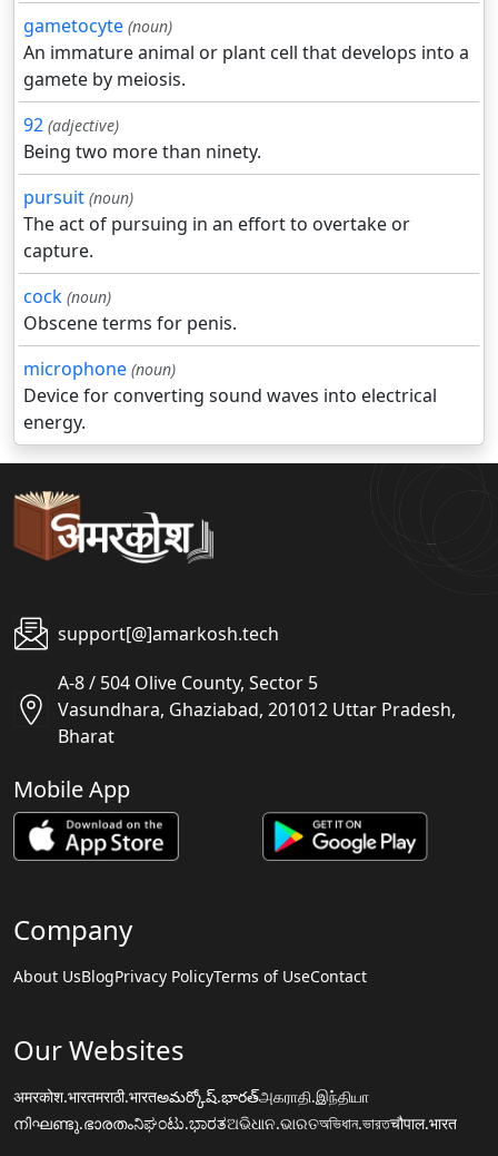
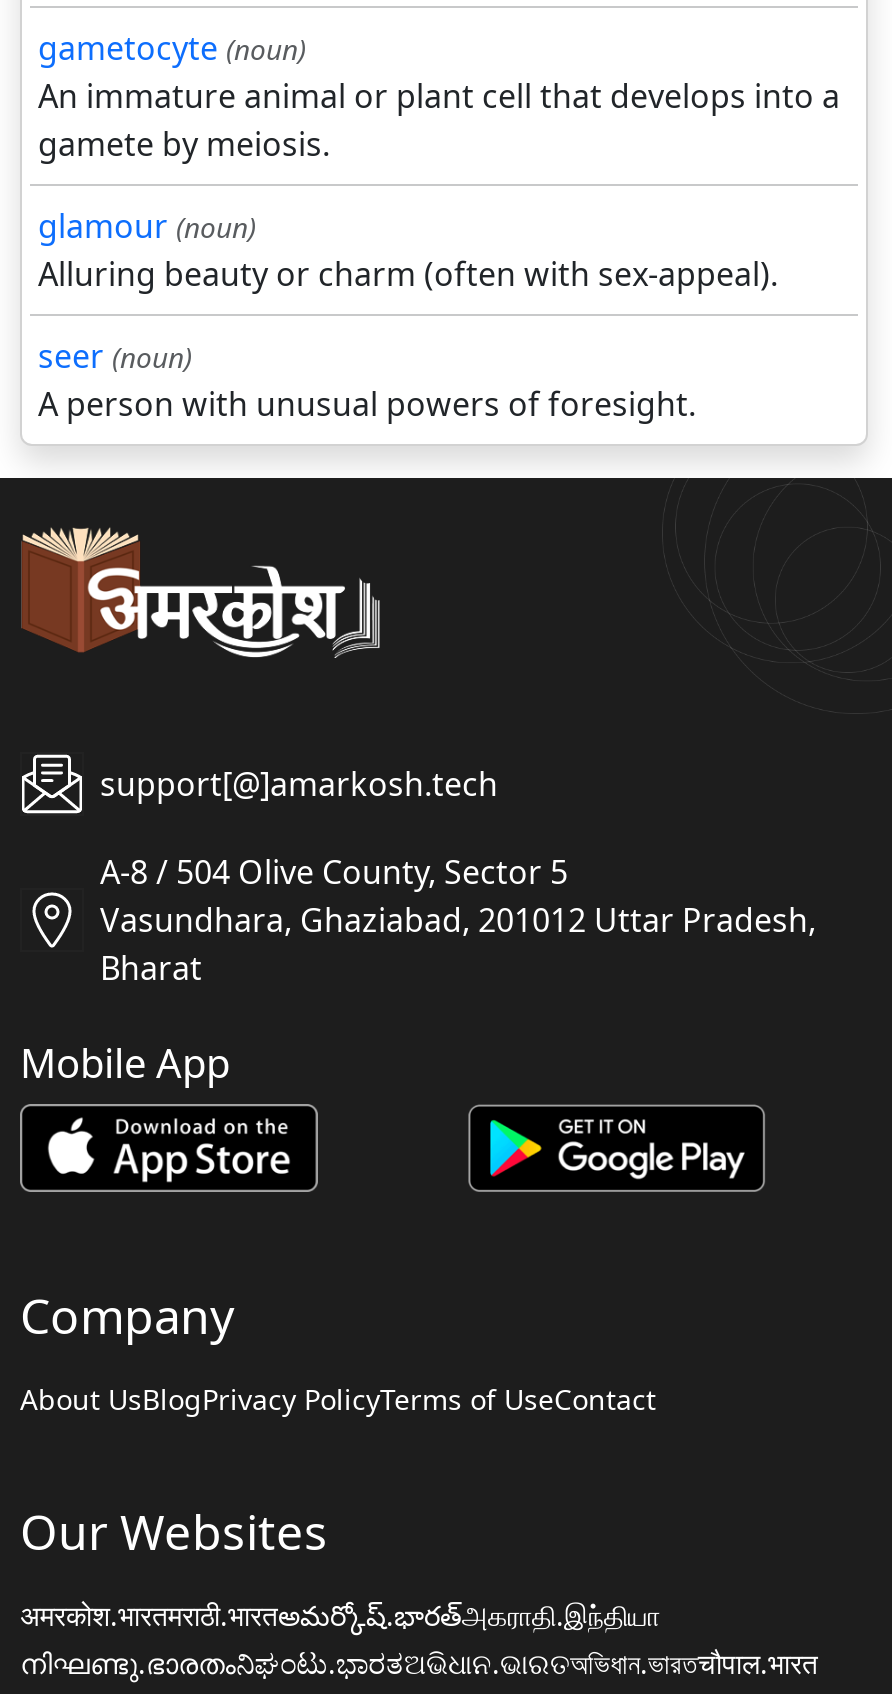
[23,113,437,435] 92 (adjective) | Being two more than ninety. | pursuit (noun) | The act of pursuing in an effort to overtake or | capture. | cock (noun) | Obscene terms for penis. | microphone (noun) | Device for converting sound waves into electrical | energy. -> [38,204,778,426] glamour (noun) | Alluring beauty or charm (often with sex-appeal). | seer (noun) | A person with unusual powers of foresight.

